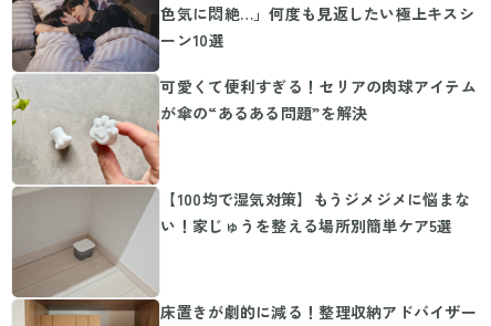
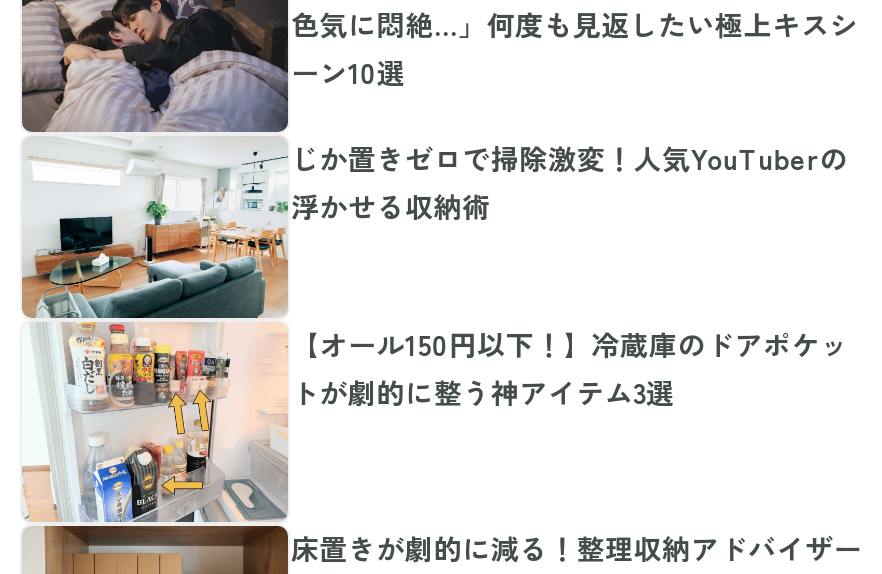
[11,75,477,298] [image] | 可愛くて便利すぎる！セリアの肉球アイテム | が傘の“あるある問題”を解決 -> [22,137,848,524] [image] | じか置きゼロで掃除激変！人気YouTuberの | 浮かせる収納術
[161,188,470,237] 【100均で湿気対策】もうジメジメに悩まな | い！家じゅうを整える場所別簡単ケア5選 -> [291,323,849,411] 【オール150円以下！】冷蔵庫のドアポケッ | トが劇的に整う神アイテム3選

